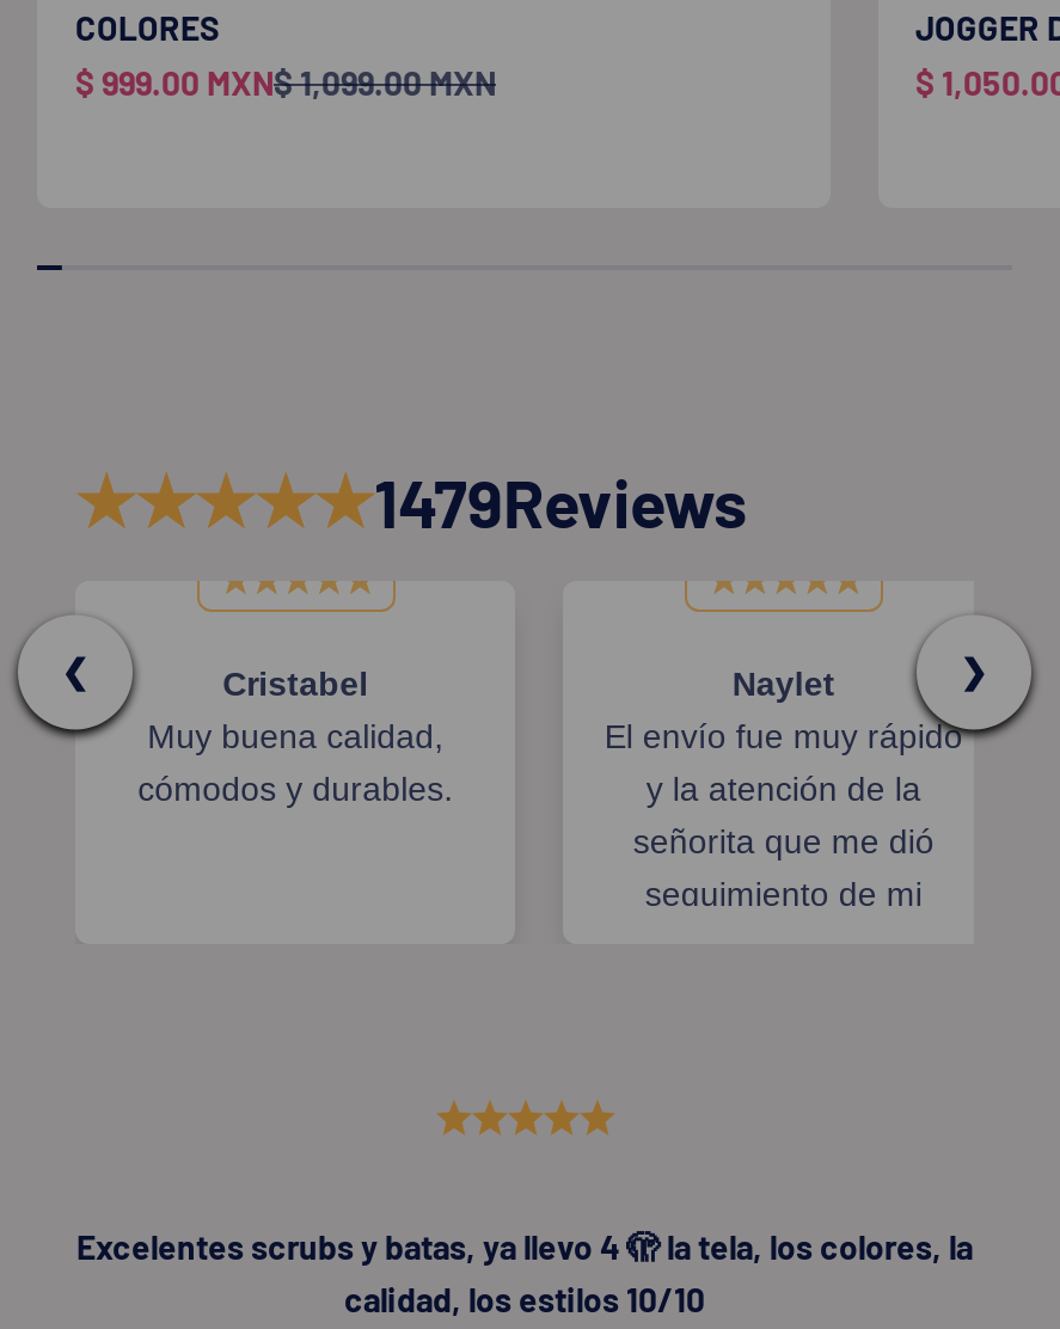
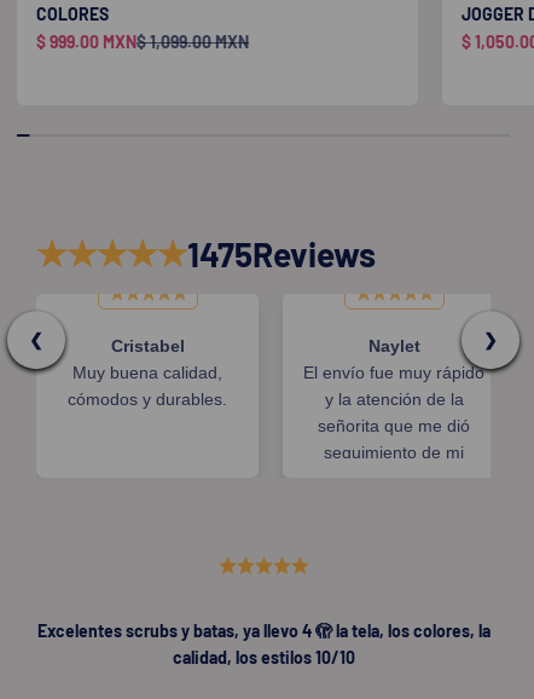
[374,461,747,542] 1479Reviews -> [187,233,376,274] 1475Reviews

